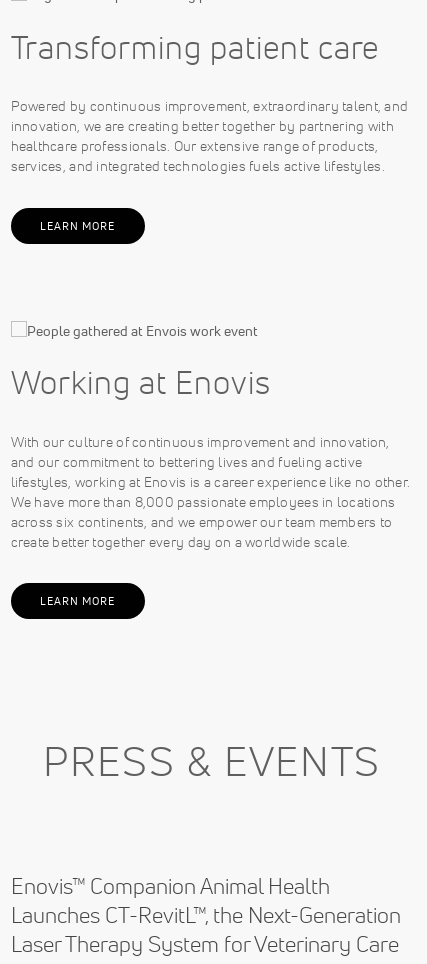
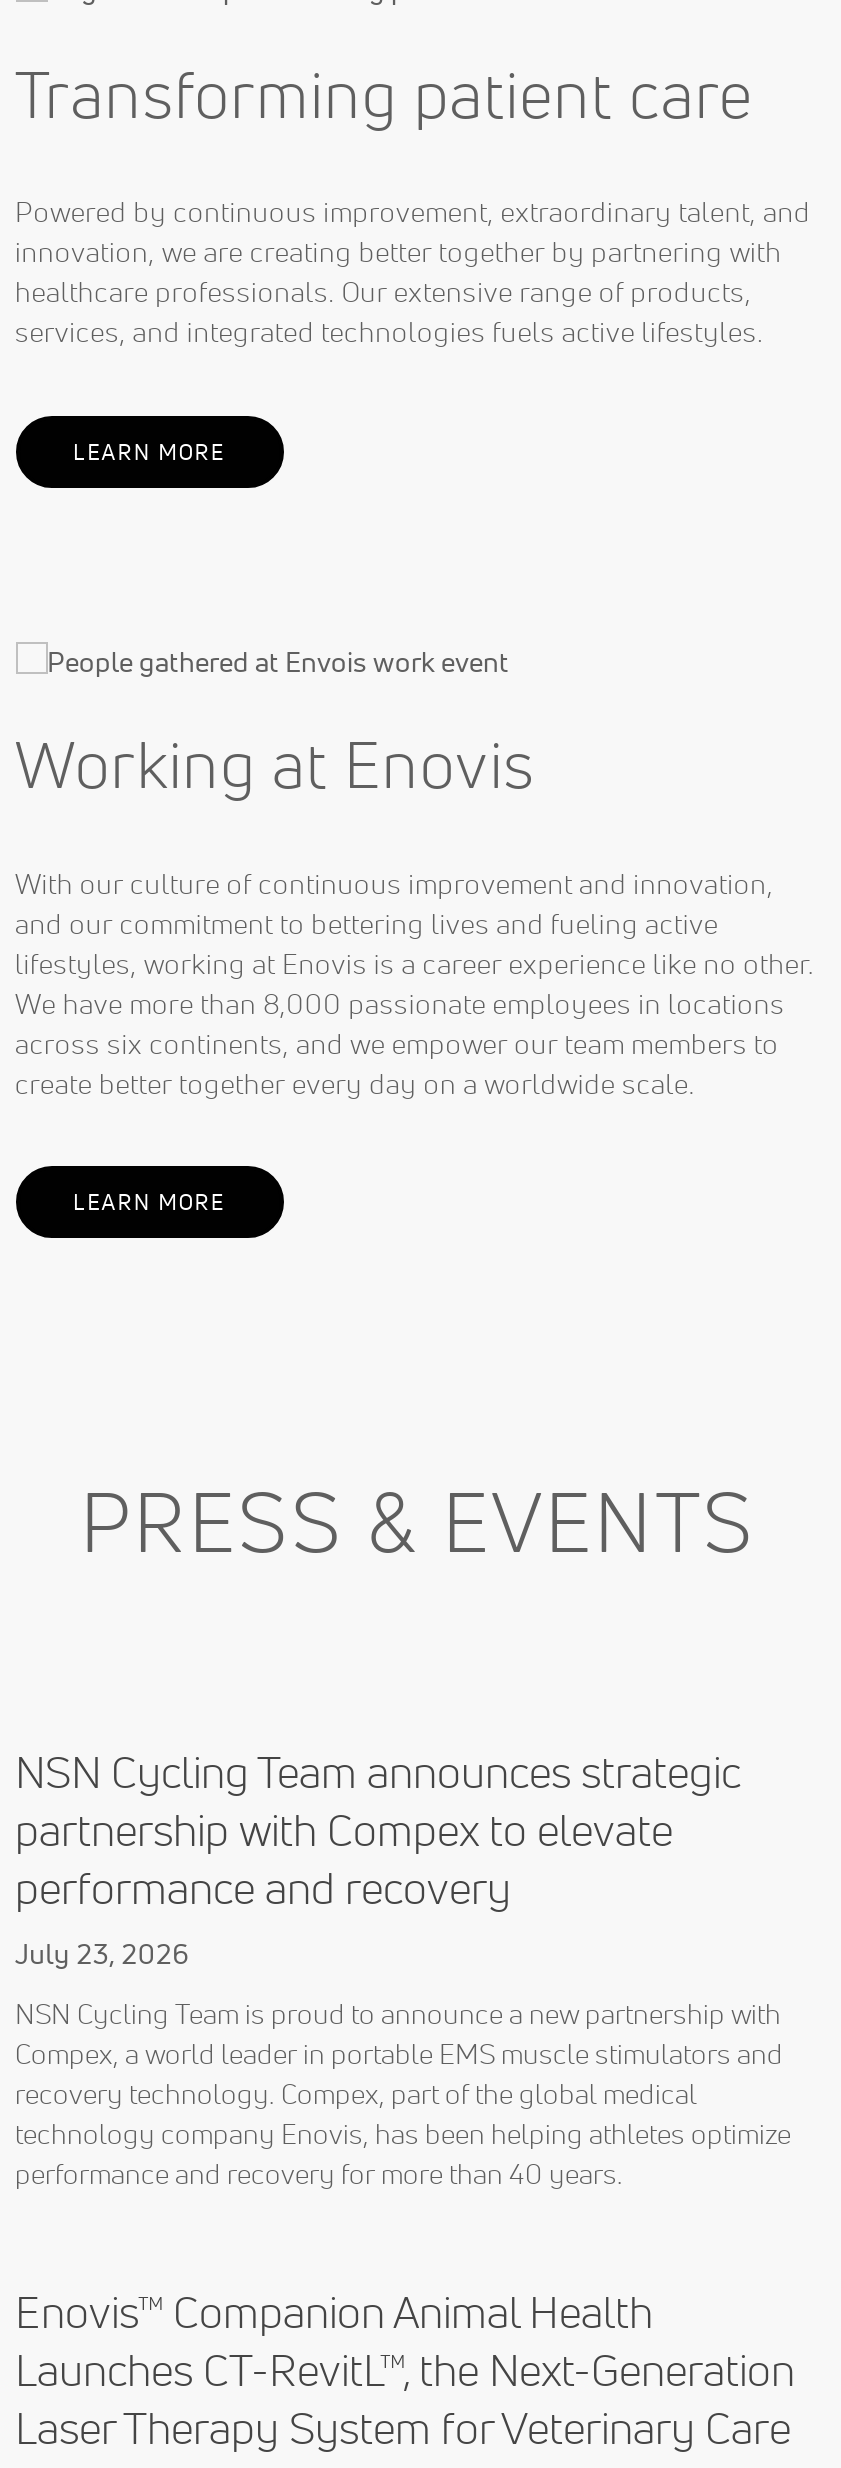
none -> [15,1743,791,2192] NSN Cycling Team announces strategic | partnership with Compex to elevate | performance and recovery | July 23, 2026 | NSN Cycling Team is proud to announce a new partnership with | Compex, a world leader in portable EMS muscle stimulators and | recovery technology. Compex, part of the global medical | technology company Enovis, has been helping athletes optimize | performance and recovery for more than 40 years.

